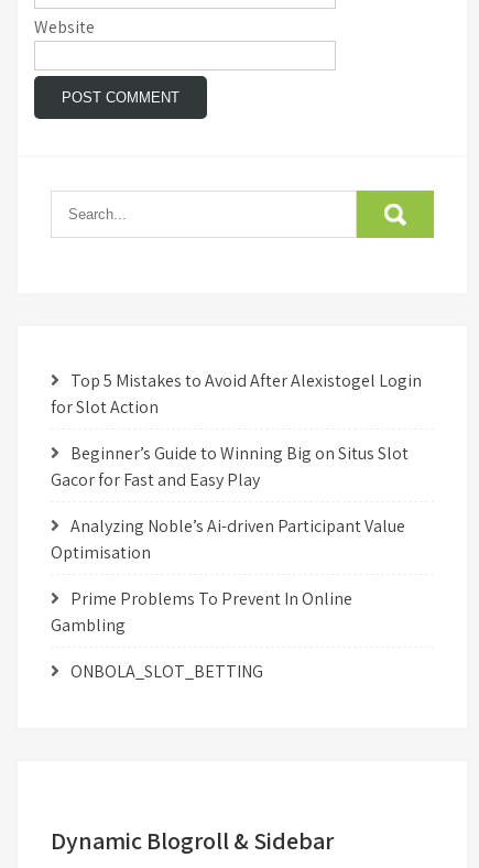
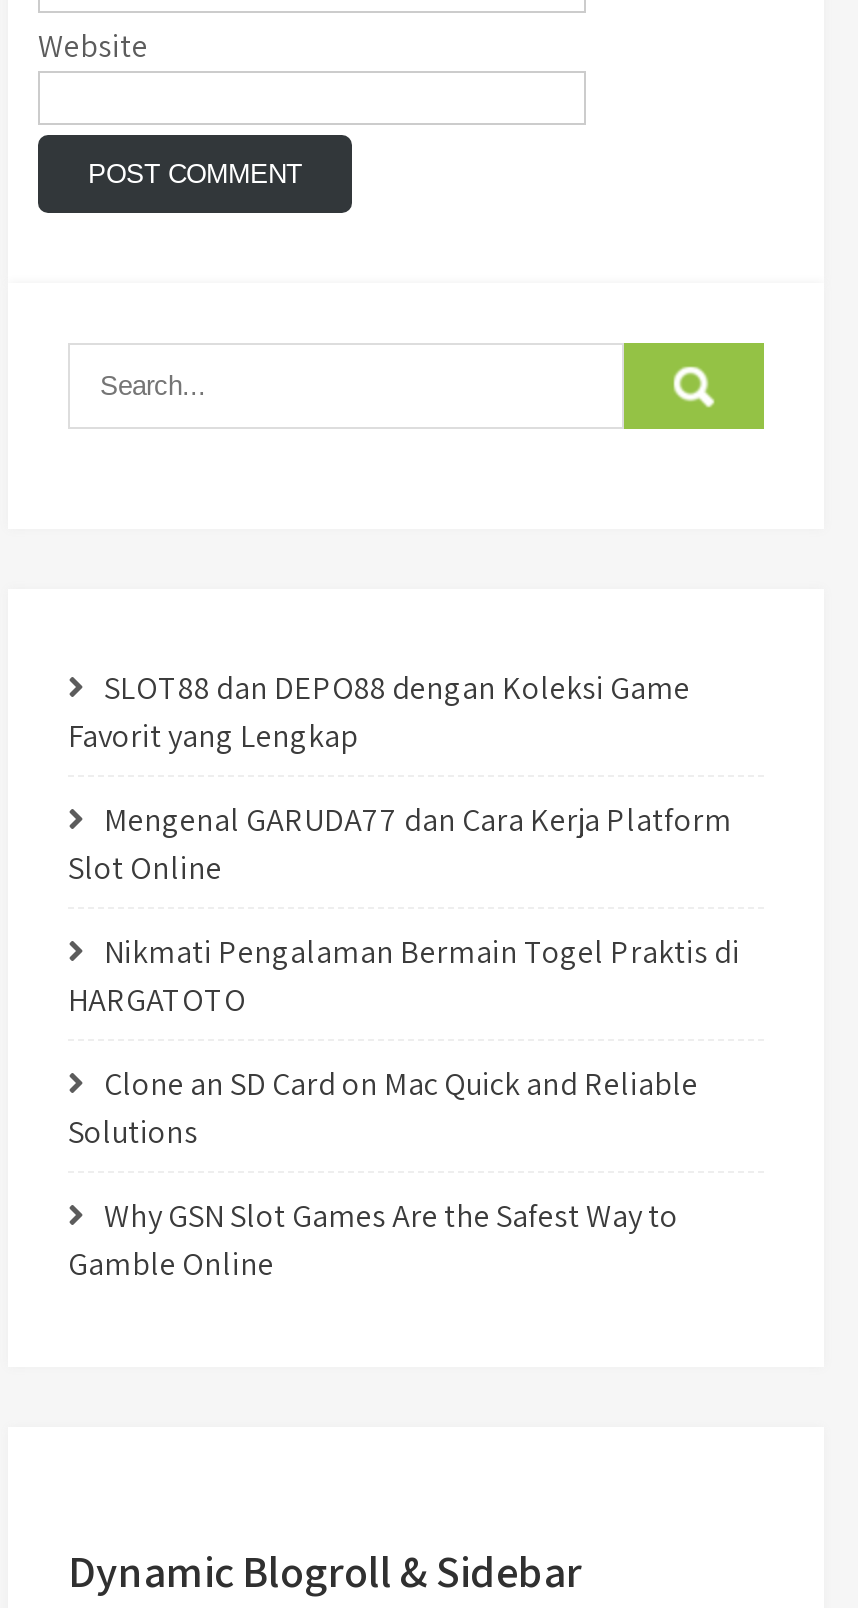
[51,369,422,419] Top 5 Mistakes to Avoid After Alexistogel Login | for Slot Action -> [68,667,690,757] SLOT88 dan DEPO88 dengan Koleksi Game | Favorit yang Lengkap
[51,442,409,491] Beginner’s Guide to Winning Big on Situs Slot | Gacor for Fast and Easy Play -> [68,799,732,889] Mengenal GARUDA77 dan Cara Kerja Platform | Slot Online
[51,514,405,564] Analyzing Noble’s Ai-driven Participant Value | Optimisation -> [68,931,740,1021] Nikmati Pengalaman Bermain Togel Praktis di | HARGATOTO
[51,587,352,637] Prime Problems To Prevent In Online | Gambling -> [68,1063,698,1153] Clone an SD Card on Mac Quick and Reliable | Solutions
[70,660,263,683] ONBOLA_SLOT_BETTING -> [68,1195,678,1285] Why GSN Slot Games Are the Safest Way to | Gamble Online

